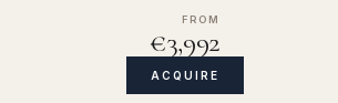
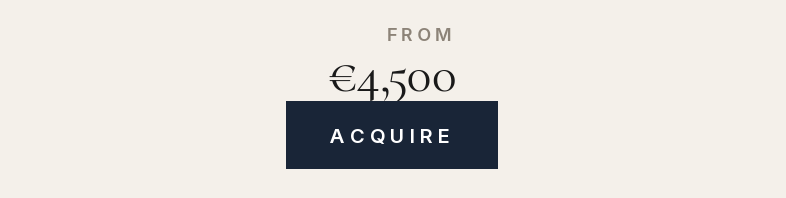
[149,24,221,59] €3,992 -> [327,43,457,105] €4,500

